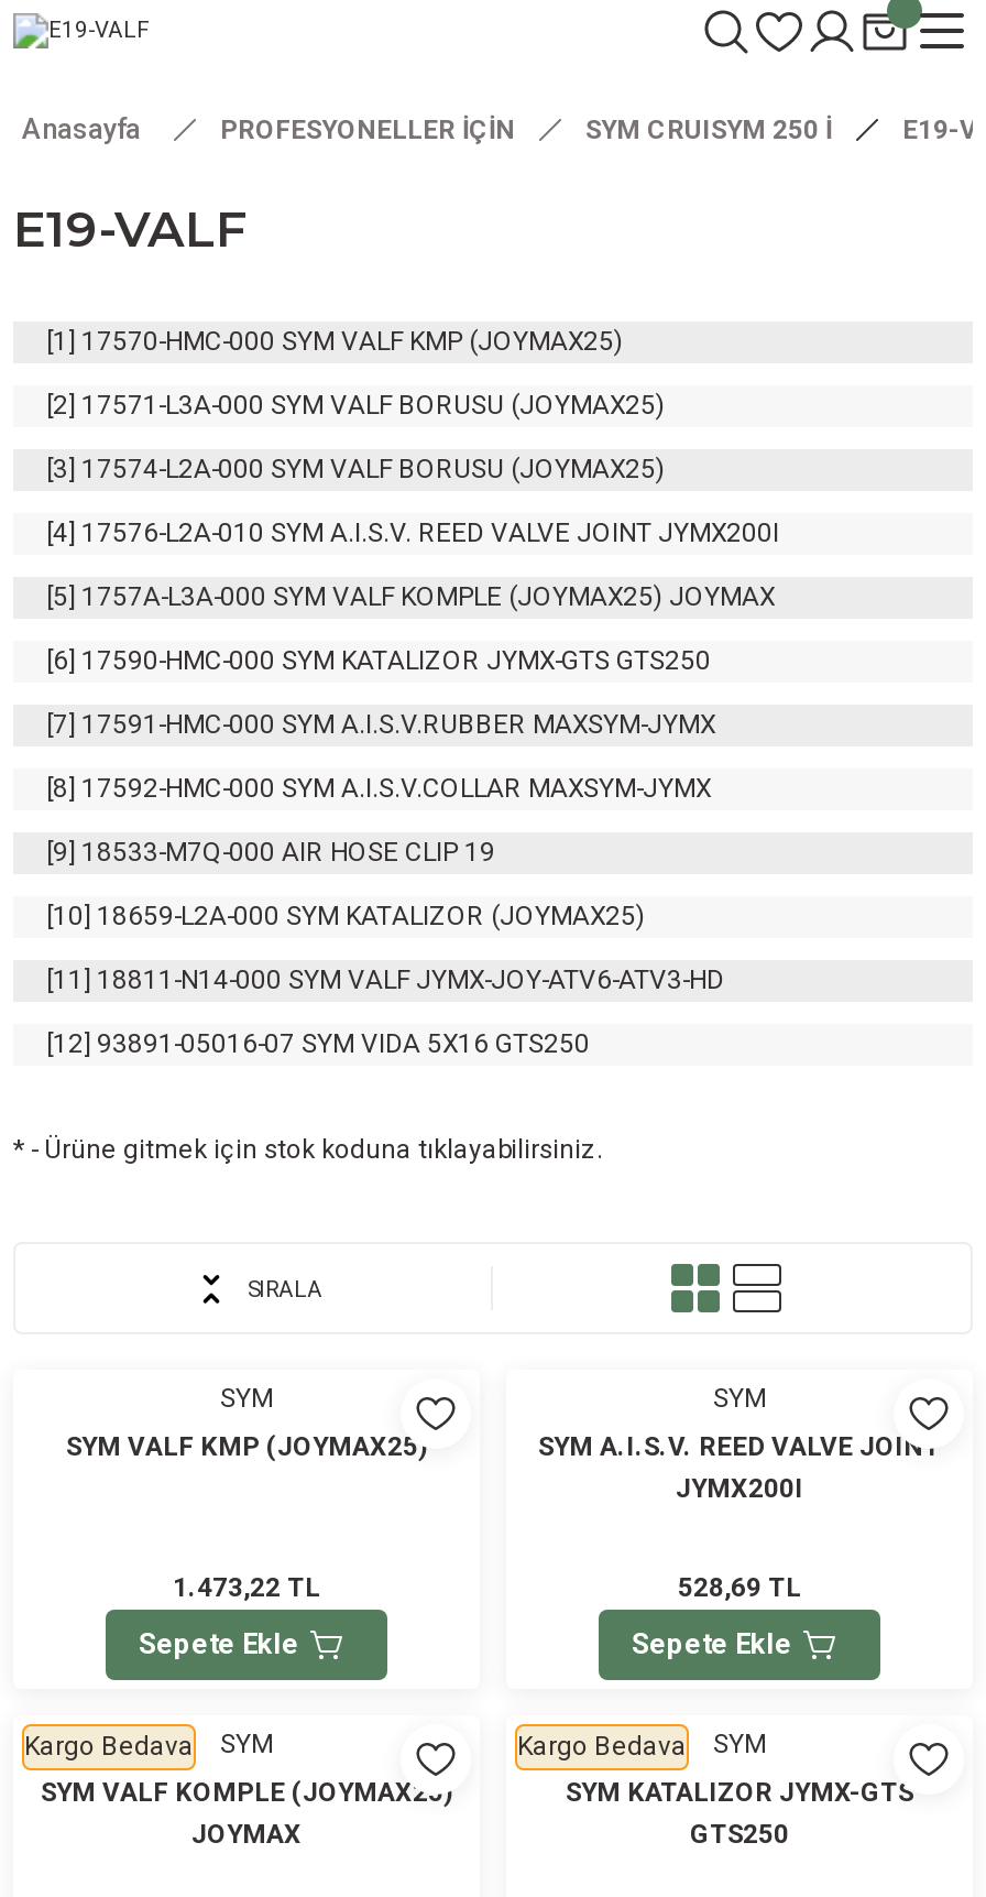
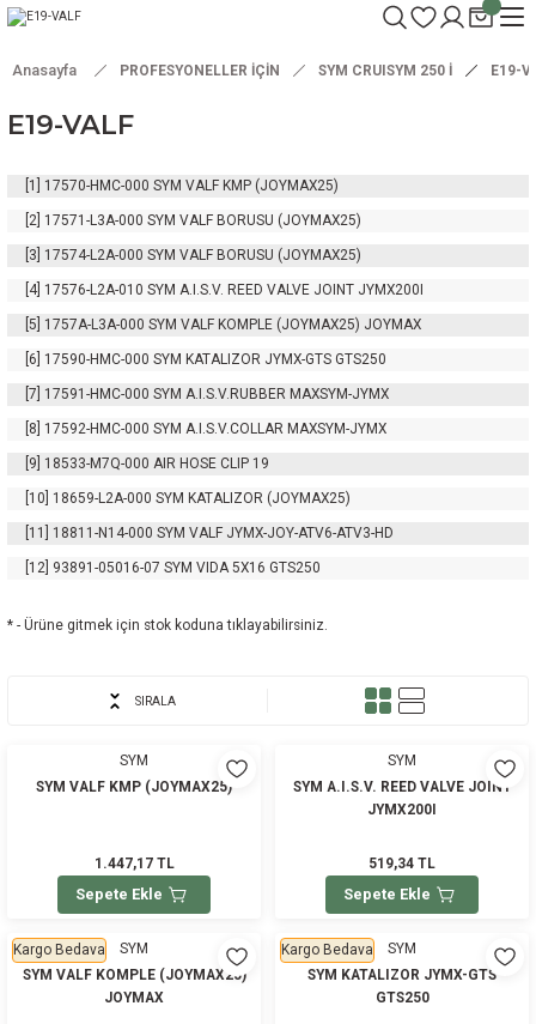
[173,1573,320,1604] 1.473,22 TL -> [94,856,174,872] 1.447,17 TL
[678,1573,801,1604] 528,69 TL -> [368,856,435,872] 519,34 TL

